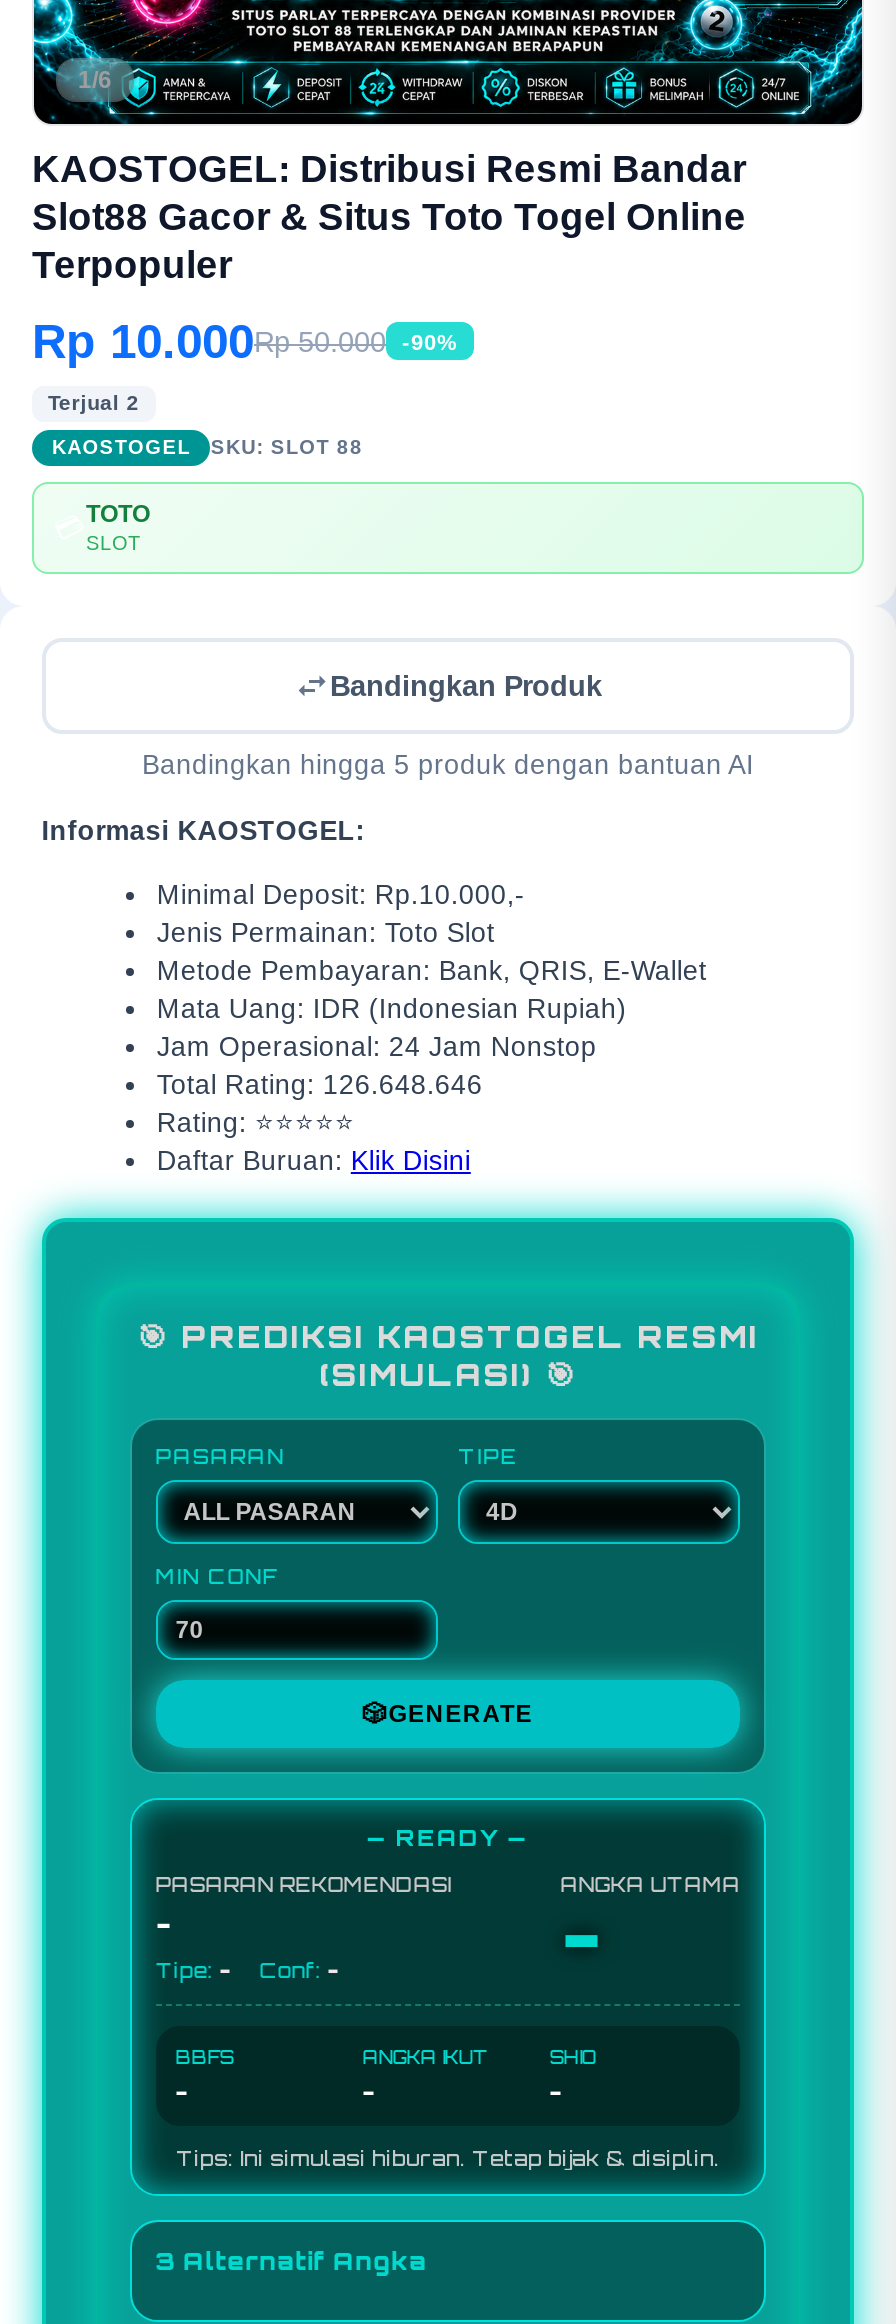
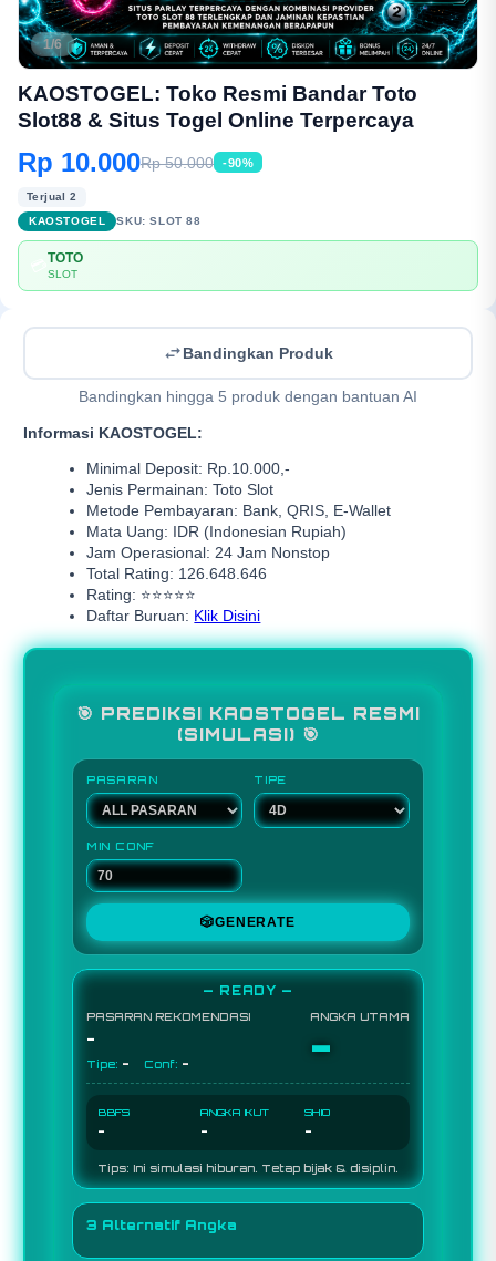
[32,147,746,285] KAOSTOGEL: Distribusi Resmi Bandar | Slot88 Gacor & Situs Toto Togel Online | Terpopuler -> [18,81,417,131] KAOSTOGEL: Toko Resmi Bandar Toto | Slot88 & Situs Togel Online Terpercaya

